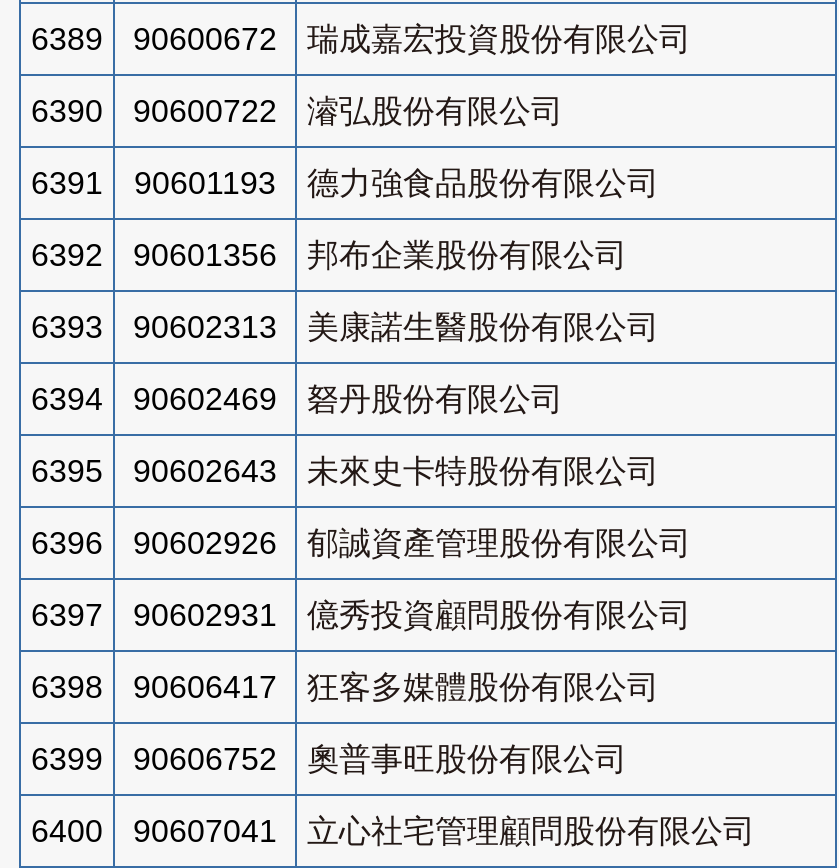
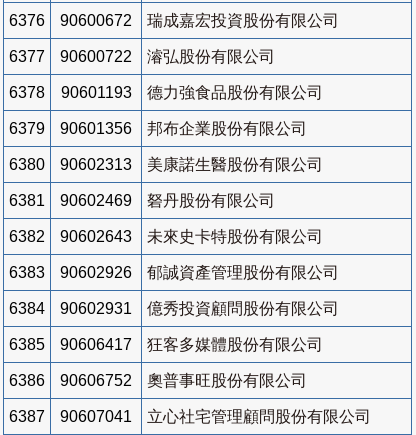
[31,22,691,56] 6389 90600672 瑞成嘉宏投資股份有限公司 -> [9,12,339,29] 6376 90600672 瑞成嘉宏投資股份有限公司
[31,94,563,128] 6390 90600722 濬弘股份有限公司 -> [9,48,275,65] 6377 90600722 濬弘股份有限公司
[31,166,659,200] 6391 90601193 德力強食品股份有限公司 -> [9,84,323,101] 6378 90601193 德力強食品股份有限公司
[31,238,627,272] 6392 90601356 邦布企業股份有限公司 -> [9,120,307,137] 6379 90601356 邦布企業股份有限公司
[31,310,659,344] 6393 90602313 美康諾生醫股份有限公司 -> [9,156,323,173] 6380 90602313 美康諾生醫股份有限公司
[31,382,563,416] 6394 90602469 砮丹股份有限公司 -> [9,192,275,209] 6381 90602469 砮丹股份有限公司
[31,454,659,488] 6395 90602643 未來史卡特股份有限公司 -> [9,228,323,245] 6382 90602643 未來史卡特股份有限公司
[31,526,691,560] 6396 90602926 郁誠資產管理股份有限公司 -> [9,264,339,281] 6383 90602926 郁誠資產管理股份有限公司
[31,598,691,632] 6397 90602931 億秀投資顧問股份有限公司 -> [9,300,339,317] 6384 90602931 億秀投資顧問股份有限公司
[31,670,659,704] 6398 90606417 狂客多媒體股份有限公司 -> [9,336,323,353] 6385 90606417 狂客多媒體股份有限公司
[31,742,627,776] 6399 90606752 奧普事旺股份有限公司 -> [9,372,307,389] 6386 90606752 奧普事旺股份有限公司
[31,814,755,848] 6400 90607041 立心社宅管理顧問股份有限公司 -> [9,408,371,425] 6387 90607041 立心社宅管理顧問股份有限公司

